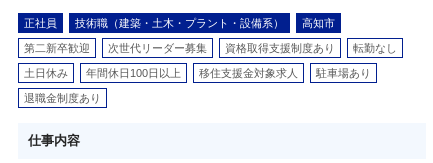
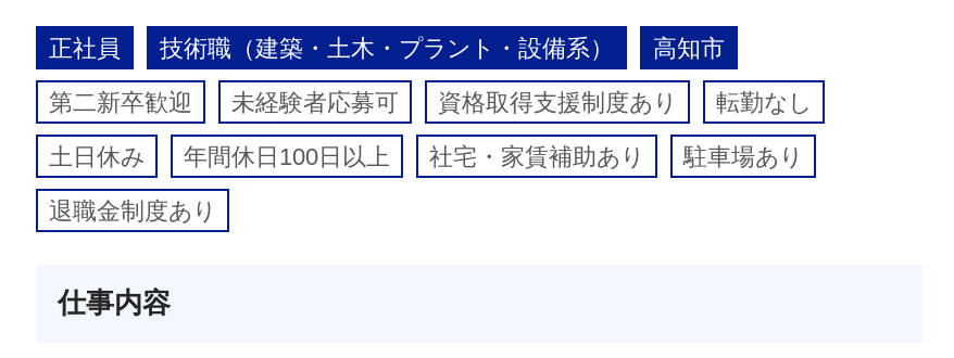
[108,42,207,54] 次世代リーダー募集 -> [231,89,399,115] 未経験者応募可
[199,67,298,79] 移住支援金対象求人 -> [429,143,644,169] 社宅・家賃補助あり

